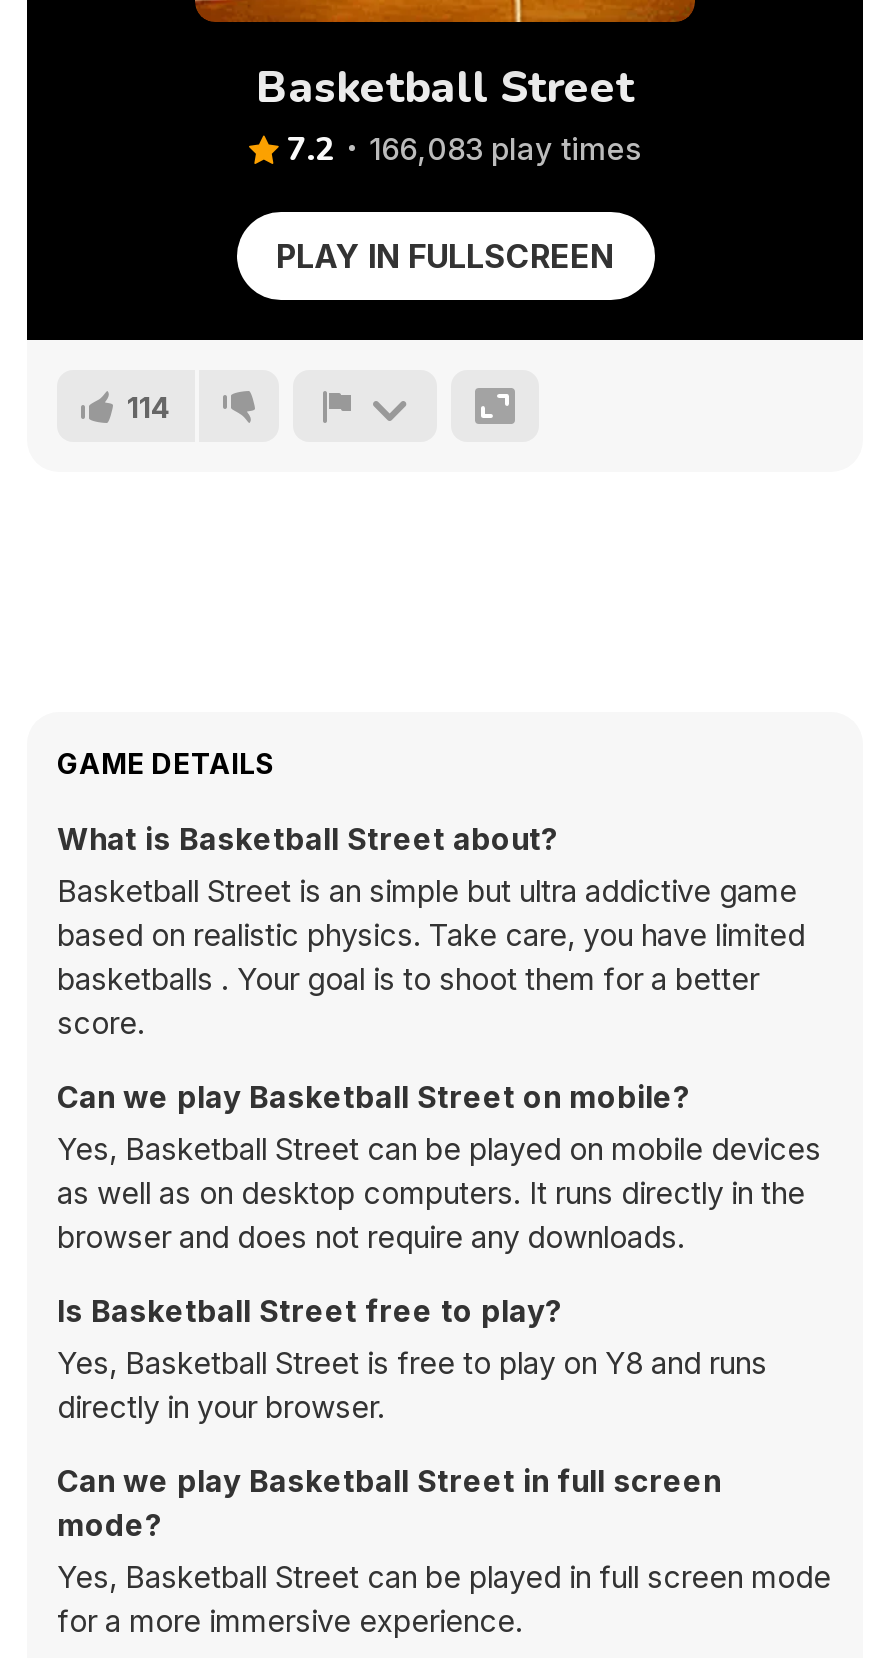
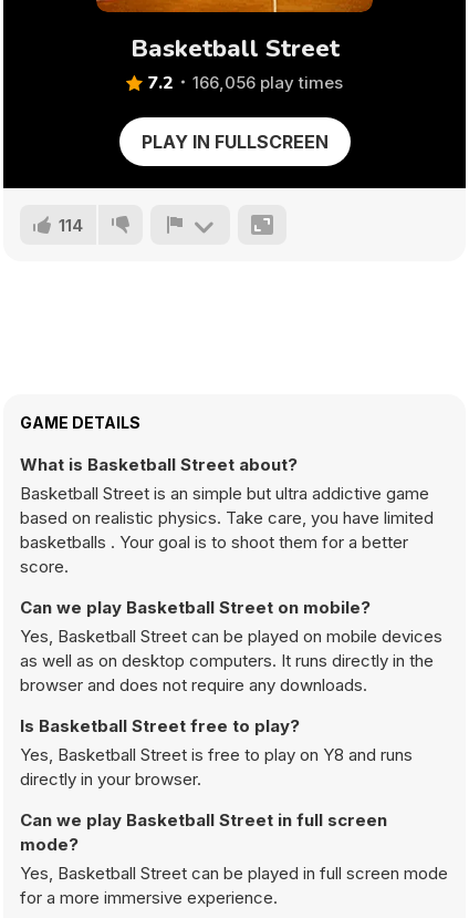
[287,128,641,172] 7.2 166,083 play times -> [147,71,343,95] 7.2 166,056 play times

